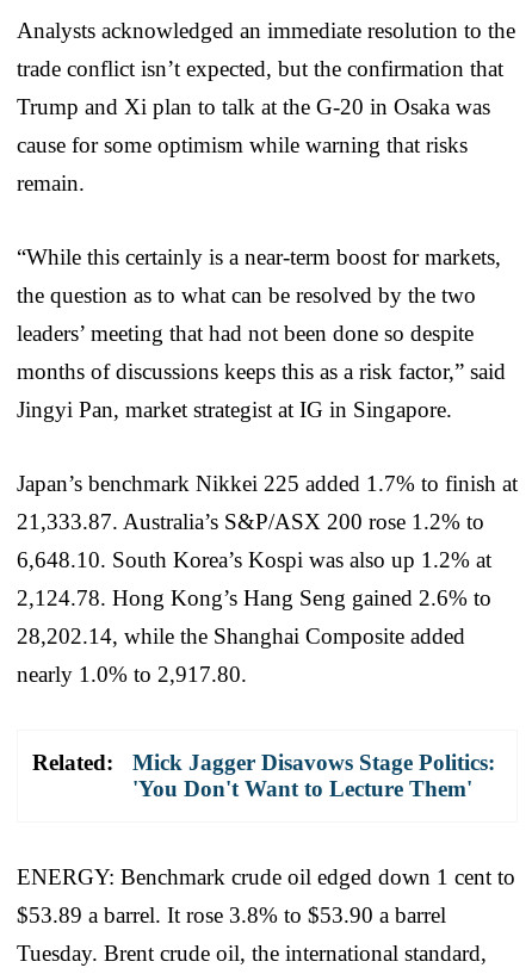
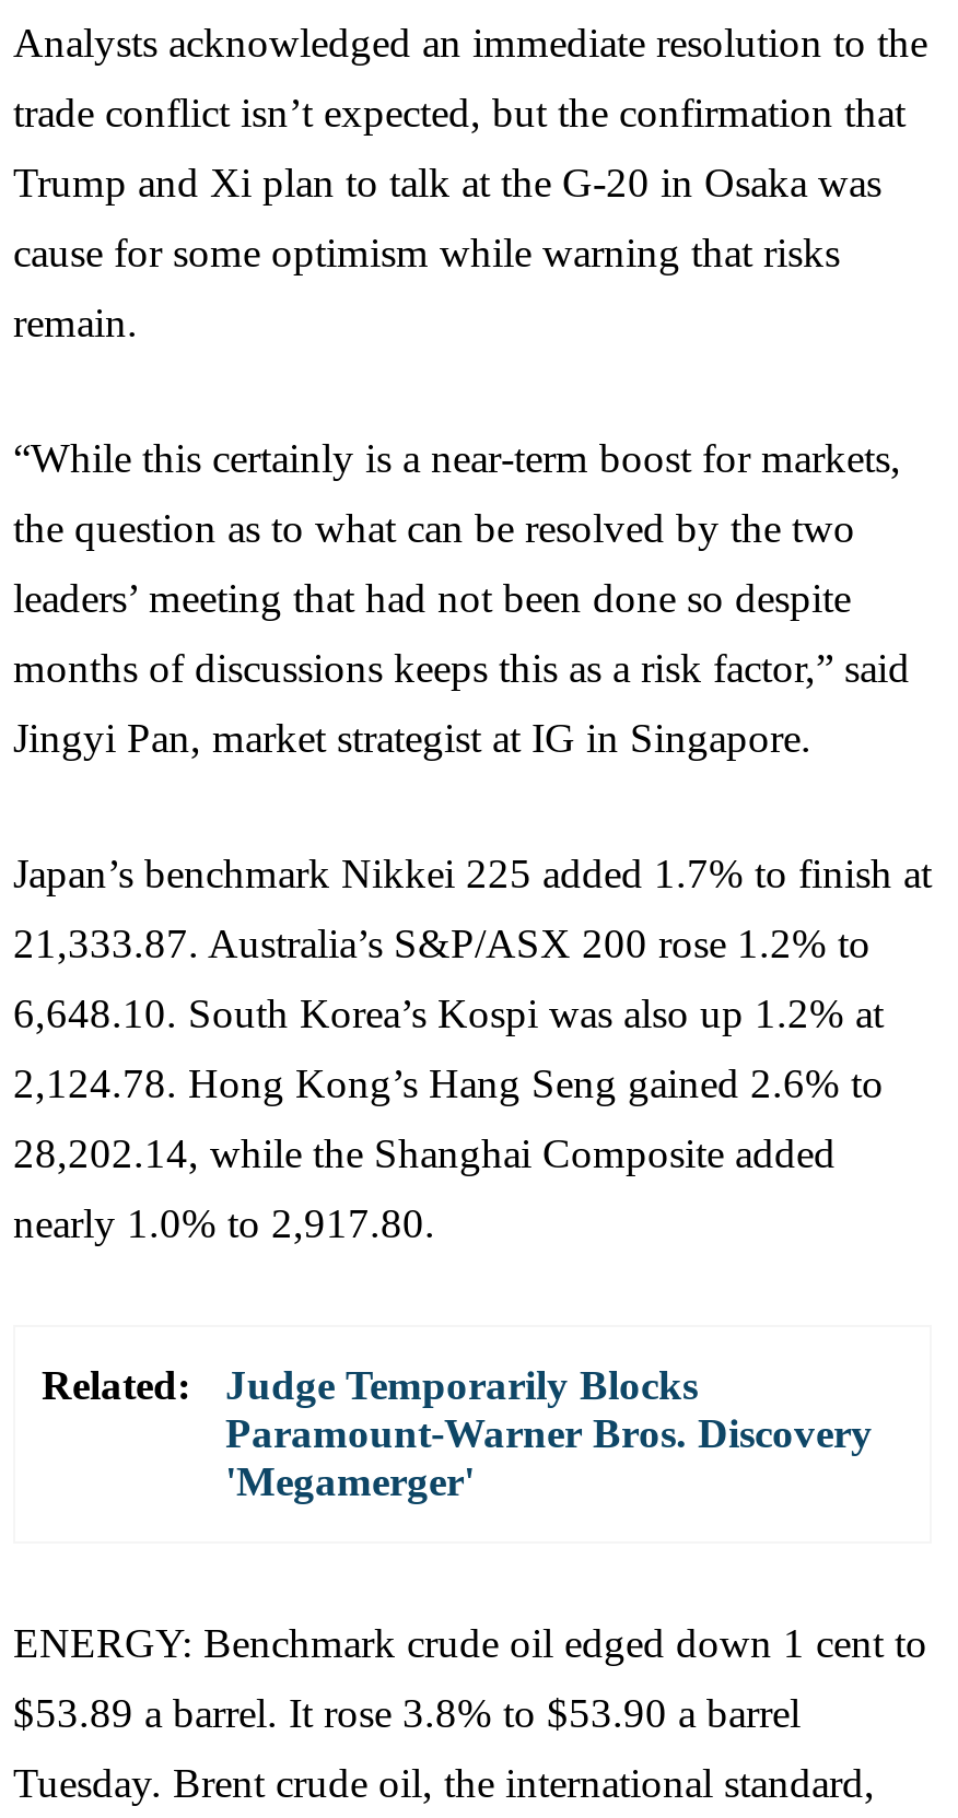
[132,749,495,801] Mick Jagger Disavows Stage Politics: | 'You Don't Want to Lecture Them' -> [225,1361,873,1503] Judge Temporarily Blocks | Paramount-Warner Bros. Discovery | 'Megamerger'

